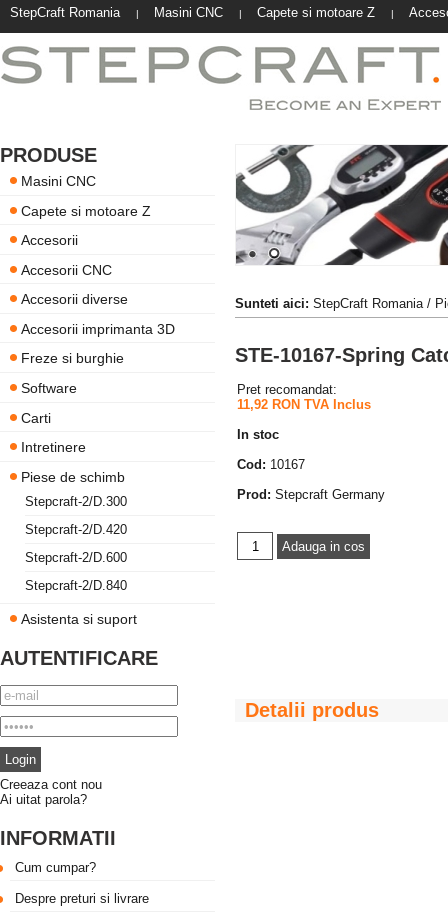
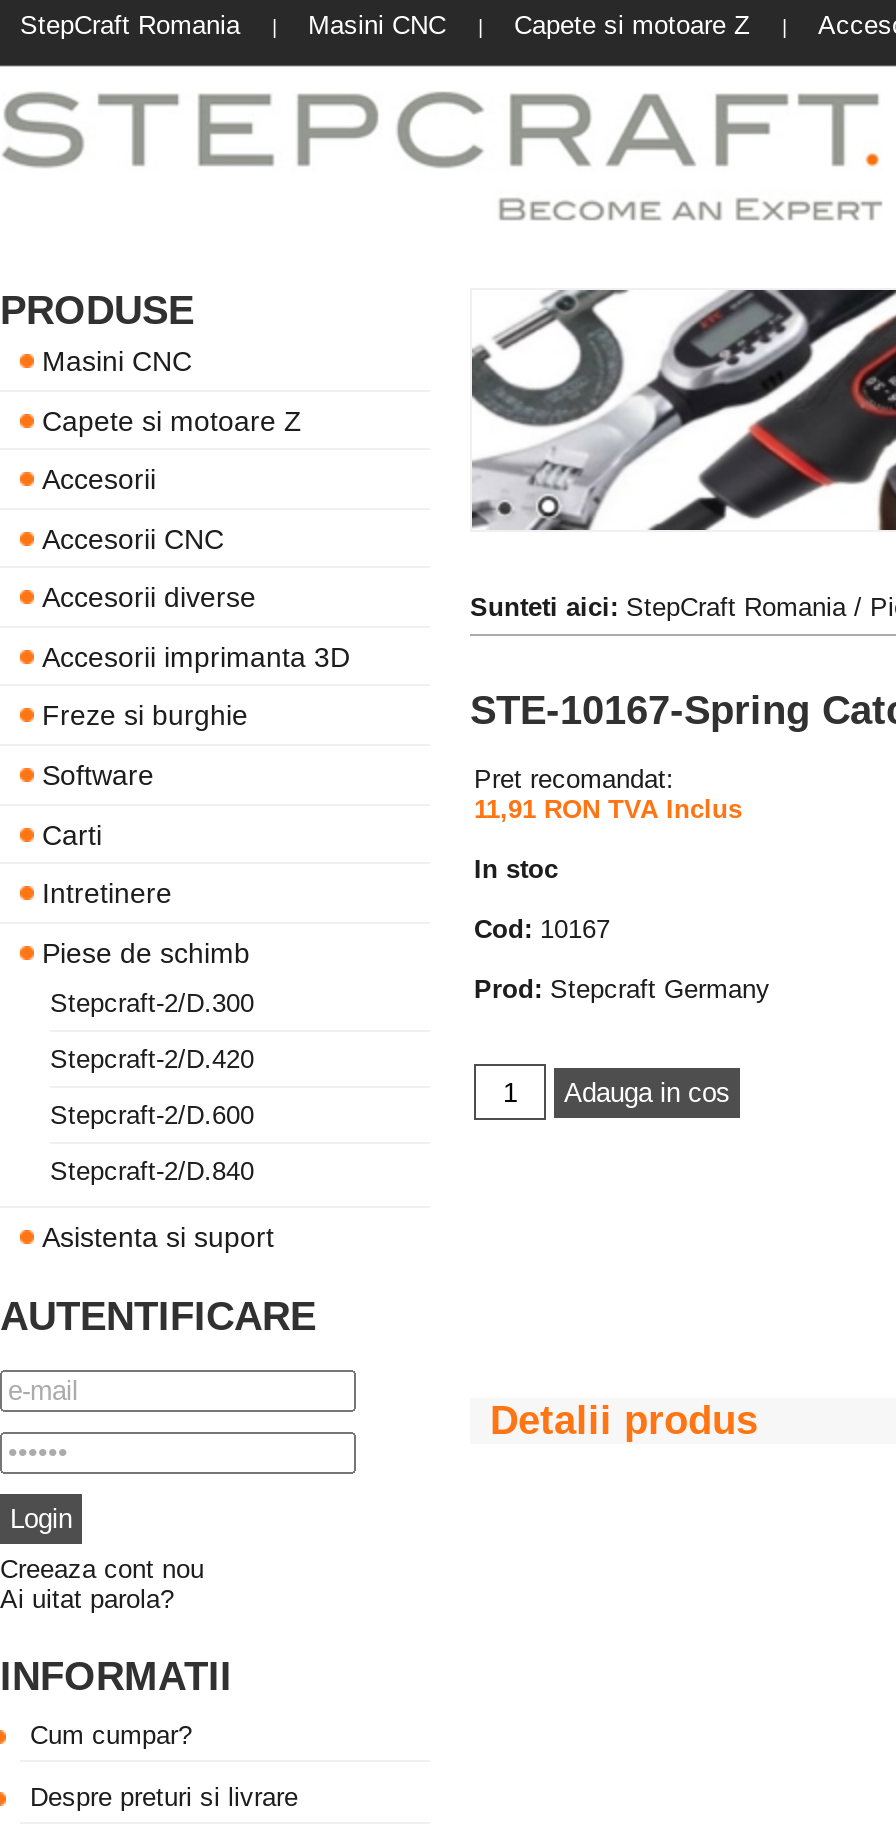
[237,397,371,412] 11,92 RON TVA Inclus -> [474,795,742,825] 11,91 RON TVA Inclus

